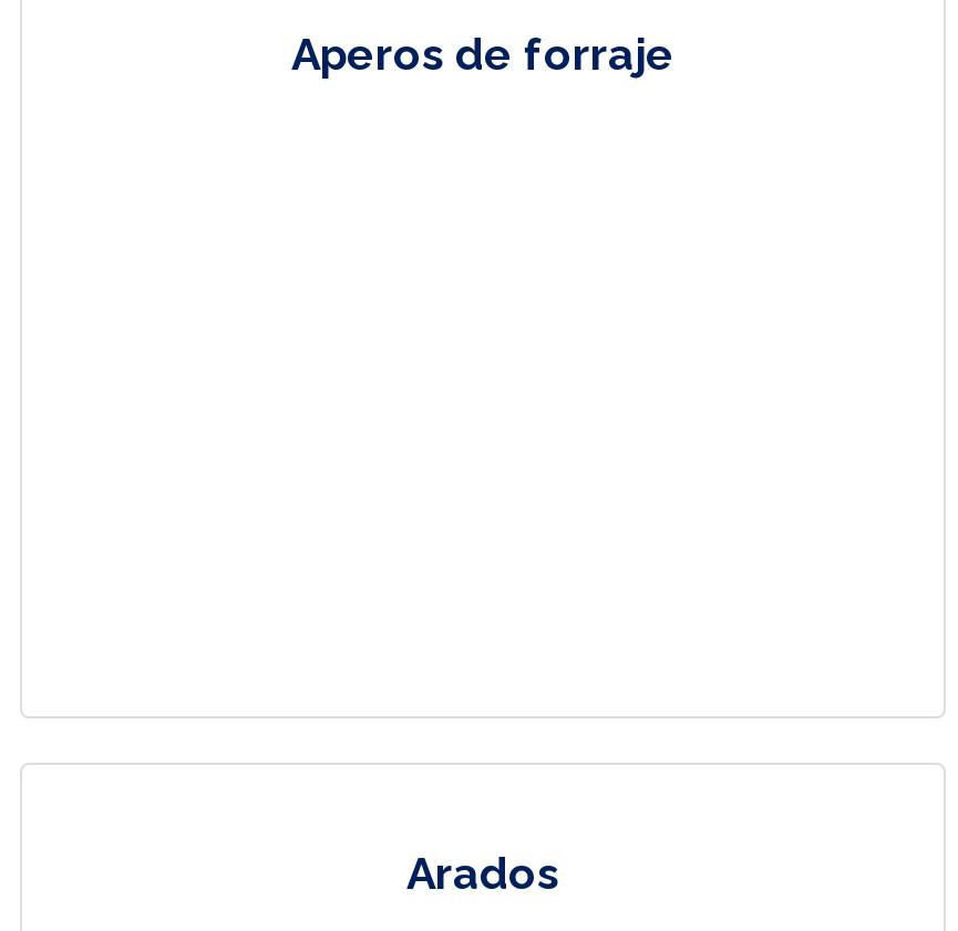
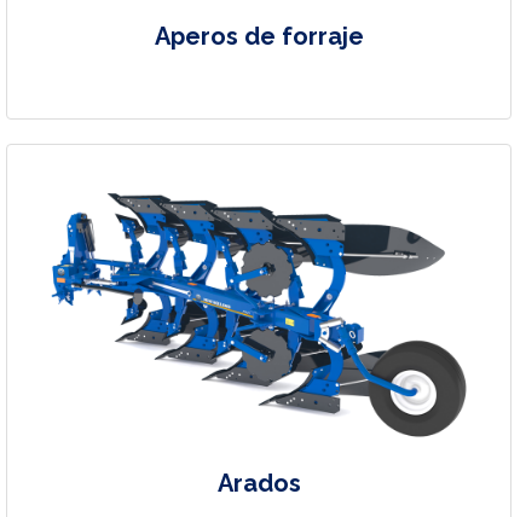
none -> [51,192,467,438] [image]

